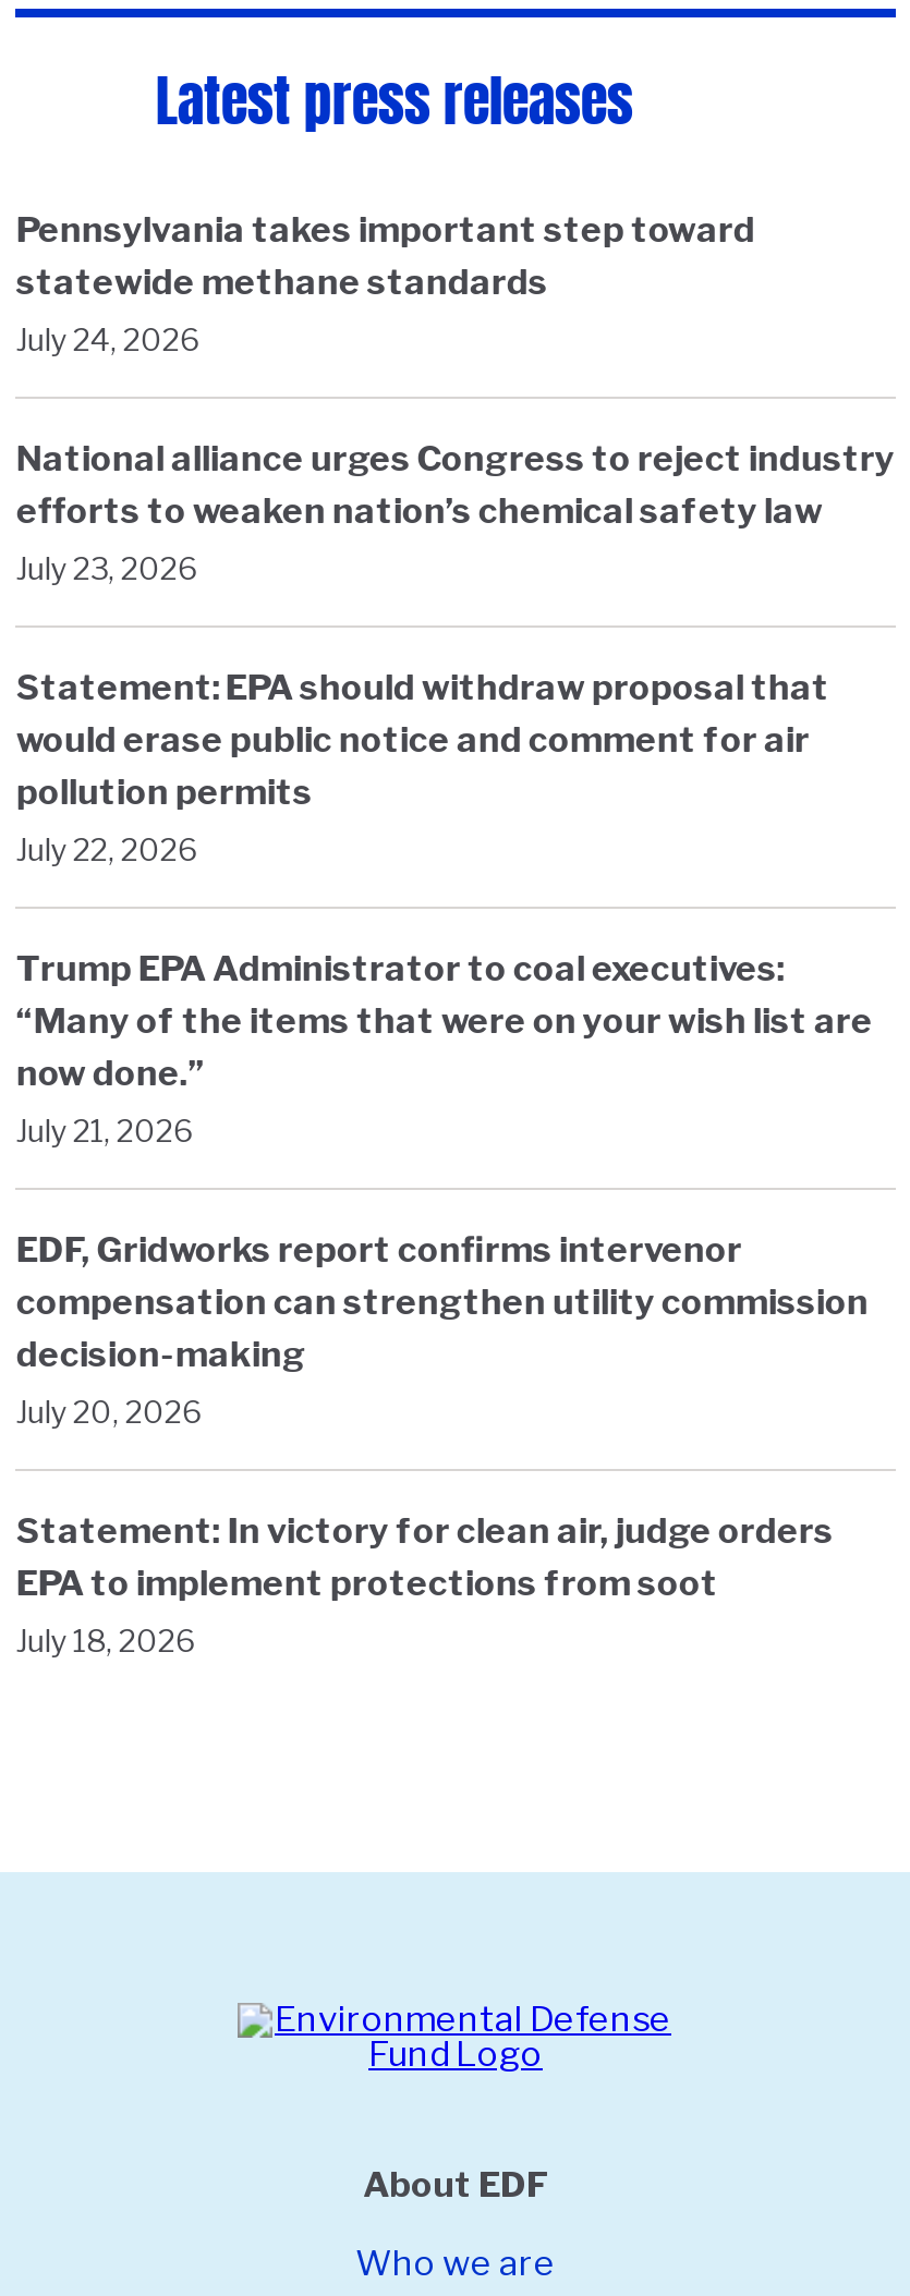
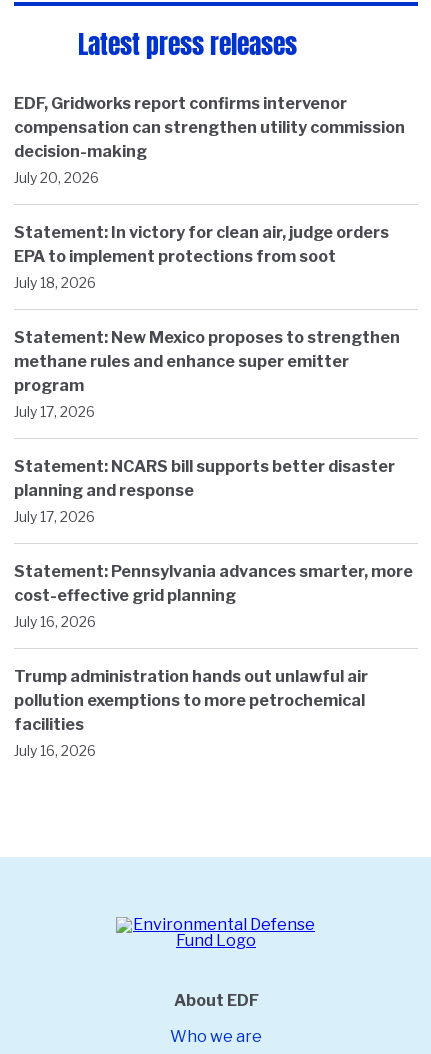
[16,209,895,1149] Pennsylvania takes important step toward | statewide methane standards | July 24, 2026 | National alliance urges Congress to reject industry | efforts to weaken nation’s chemical safety law | July 23, 2026 | Statement: EPA should withdraw proposal that | would erase public notice and comment for air | pollution permits | July 22, 2026 | Trump EPA Administrator to coal executives: | “Many of the items that were on your wish list are | now done.” | July 21, 2026 -> none
moved [16,1229,868,1659] -> [14,94,405,291]: EDF, Gridworks report confirms intervenor | compensation can strengthen utility commission | decision-making | July 20, 2026 | Statement: In victory for clean air, judge orders | EPA to implement protections from soot | July 18, 2026
none -> [14,328,413,759] Statement: New Mexico proposes to strengthen | methane rules and enhance super emitter | program | July 17, 2026 | Statement: NCARS bill supports better disaster | planning and response | July 17, 2026 | Statement: Pennsylvania advances smarter, more | cost-effective grid planning | July 16, 2026 | Trump administration hands out unlawful air | pollution exemptions to more petrochemical | facilities | July 16, 2026

